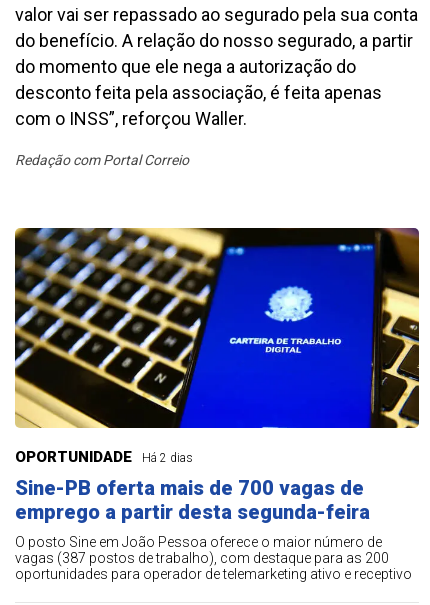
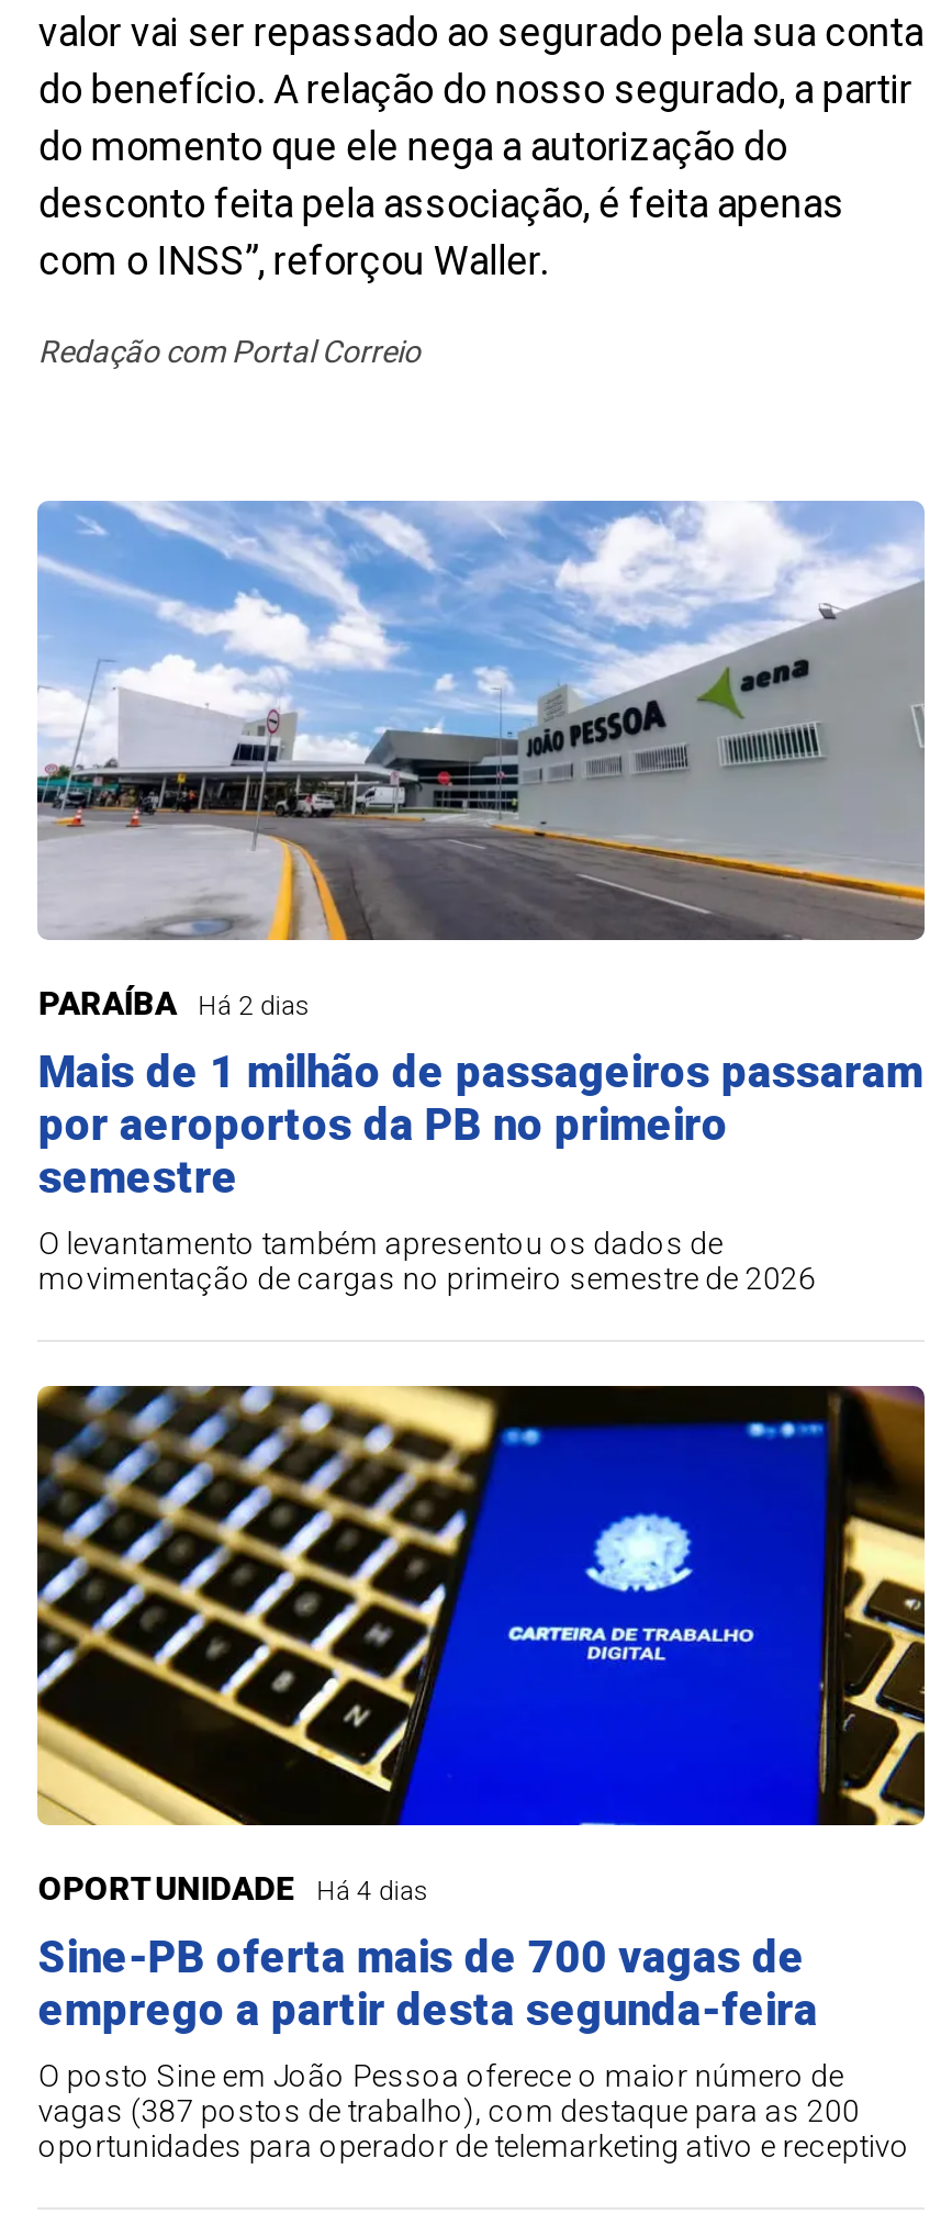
none -> [35,499,927,1295] [image] | PARAÍBA | Há 2 dias | Mais de 1 milhão de passageiros passaram | por aeroportos da PB no primeiro | semestre | O levantamento também apresentou os dados de | movimentação de cargas no primeiro semestre de 2026
[15,448,193,466] OPORTUNIDADE Há 2 dias -> [38,1869,429,1908] OPORTUNIDADE Há 4 dias

